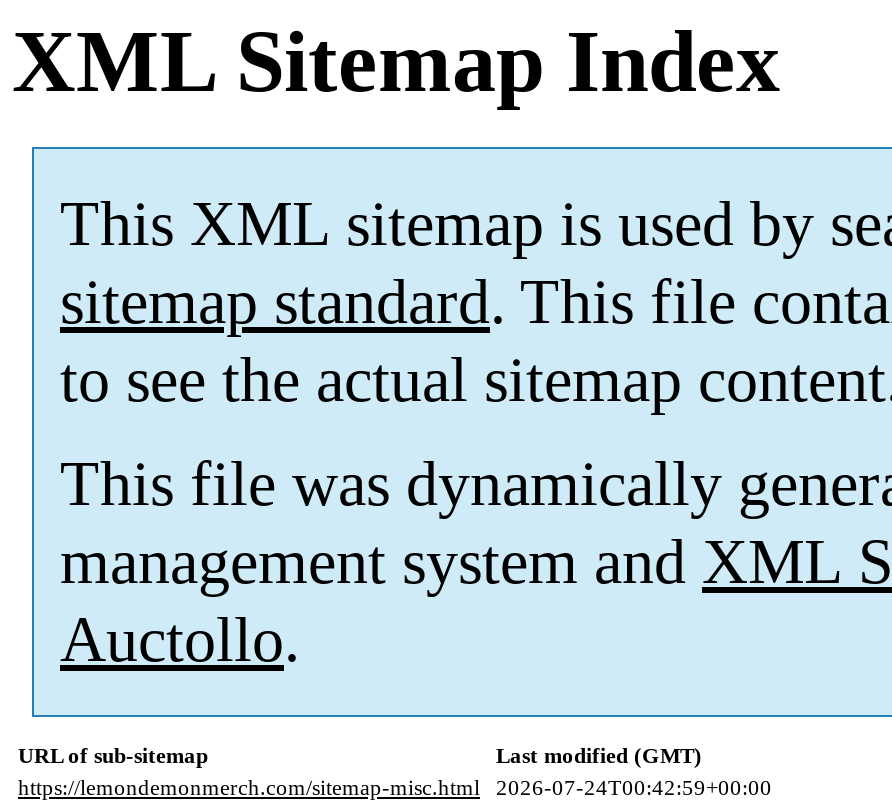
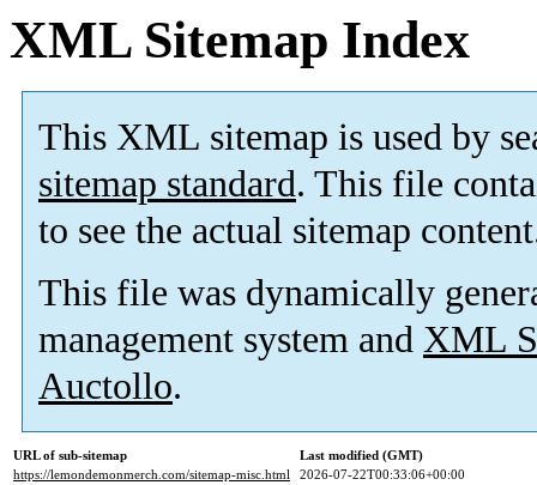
[18,776,772,800] https://lemondemonmerch.com/sitemap-misc.html 2026-07-24T00:42:59+00:00 -> [13,468,465,482] https://lemondemonmerch.com/sitemap-misc.html 2026-07-22T00:33:06+00:00

